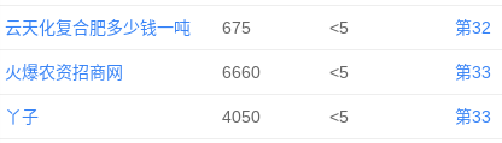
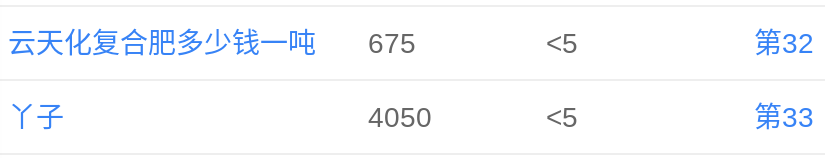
[5,63,491,82] 火爆农资招商网 | 6660 | <5 | 第33 -> none

